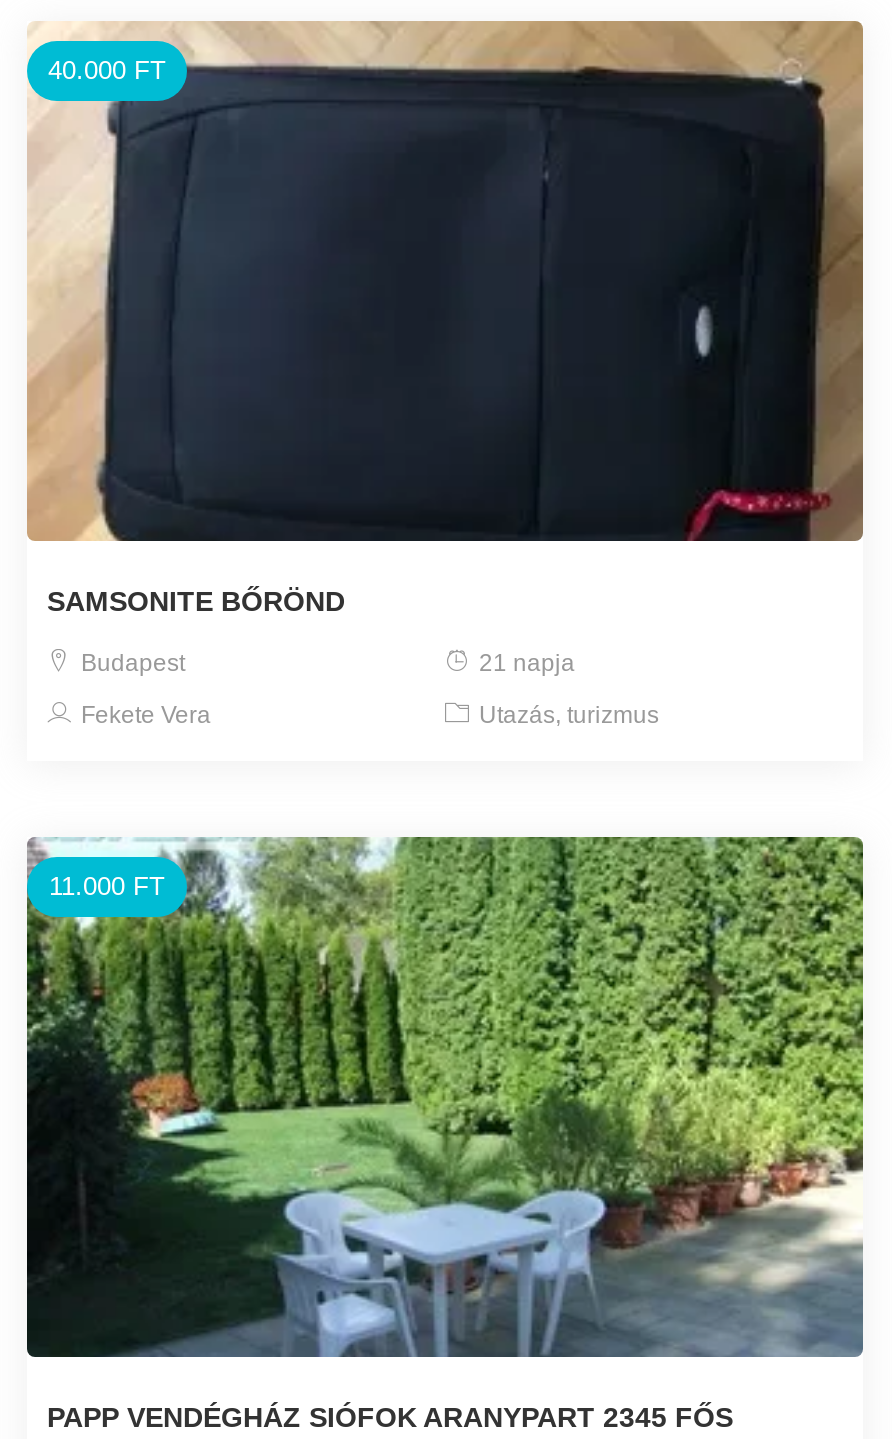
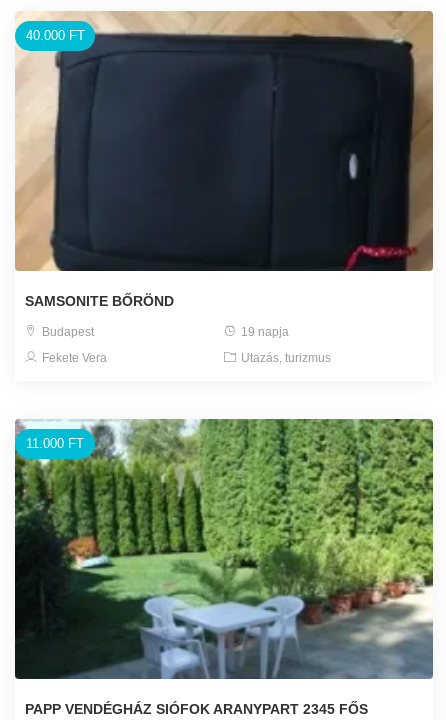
[473,649,575,677] 21 napja -> [238,325,289,339] 19 napja

